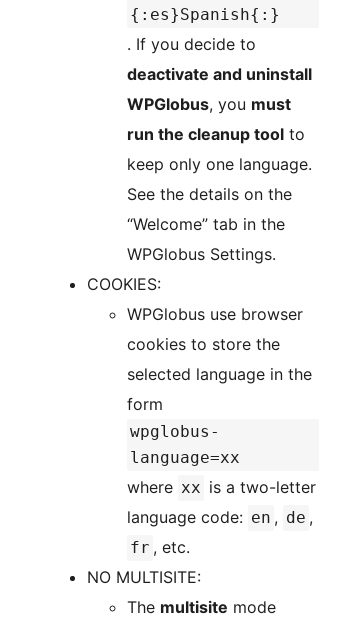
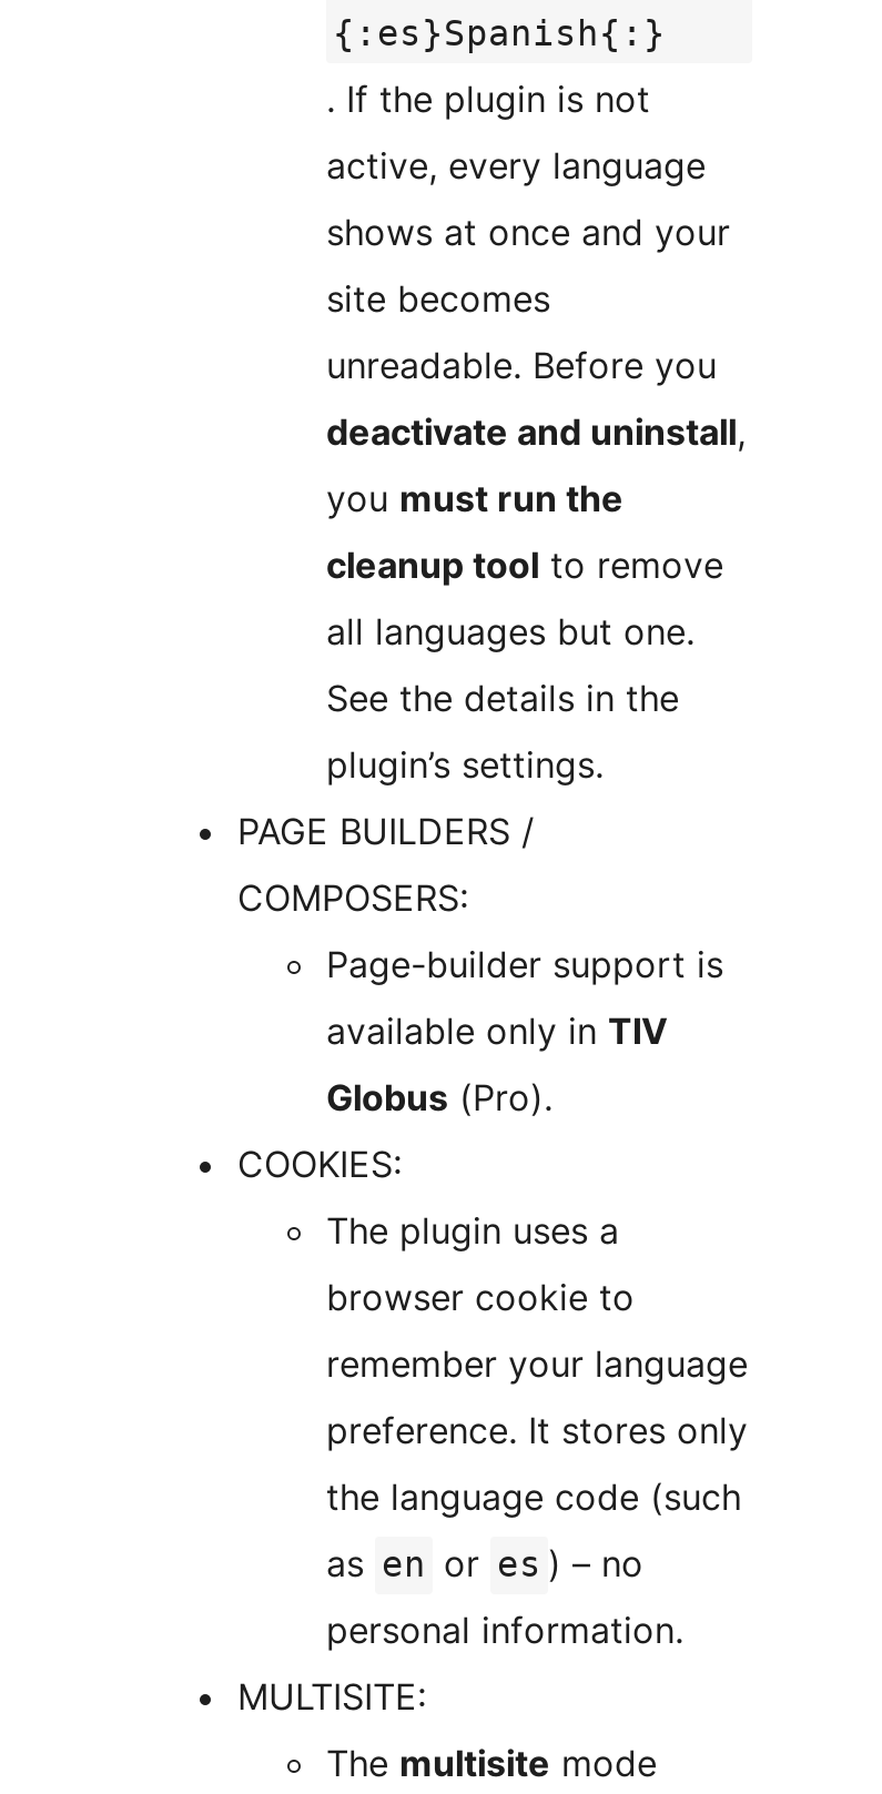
[127,34,312,264] . If you decide to | deactivate and uninstall | WPGlobus, you must | run the cleanup tool to | keep only one language. | See the details on the | “Welcome” tab in the | WPGlobus Settings. -> [237,76,746,1119] . If the plugin is not | active, every language | shows at once and your | site becomes | unreadable. Before you | deactivate and uninstall, | you must run the | cleanup tool to remove | all languages but one. | See the details in the | plugin’s settings. | PAGE BUILDERS / | COMPOSERS: | Page-builder support is | available only in TIV | Globus (Pro).
moved [87,274,161,294] -> [237,1141,402,1185]: COOKIES:
[127,304,303,324] WPGlobus use browser -> [326,1208,619,1252] The plugin uses a
[127,334,280,354] cookies to store the -> [326,1274,635,1318] browser cookie to
[127,364,312,384] selected language in the -> [326,1341,748,1385] remember your language
[127,394,240,467] form | wpglobus- | language=xx -> [326,1407,748,1452] preference. It stores only
[127,477,316,497] where xx is a two-letter -> [326,1474,741,1518] the language code (such
[127,507,318,527] language code: en , de , -> [326,1540,643,1585] as en or es ) – no
[130,537,190,557] fr , etc. -> [326,1607,683,1651] personal information.
[87,567,201,587] NO MULTISITE: -> [237,1674,426,1718] MULTISITE:

